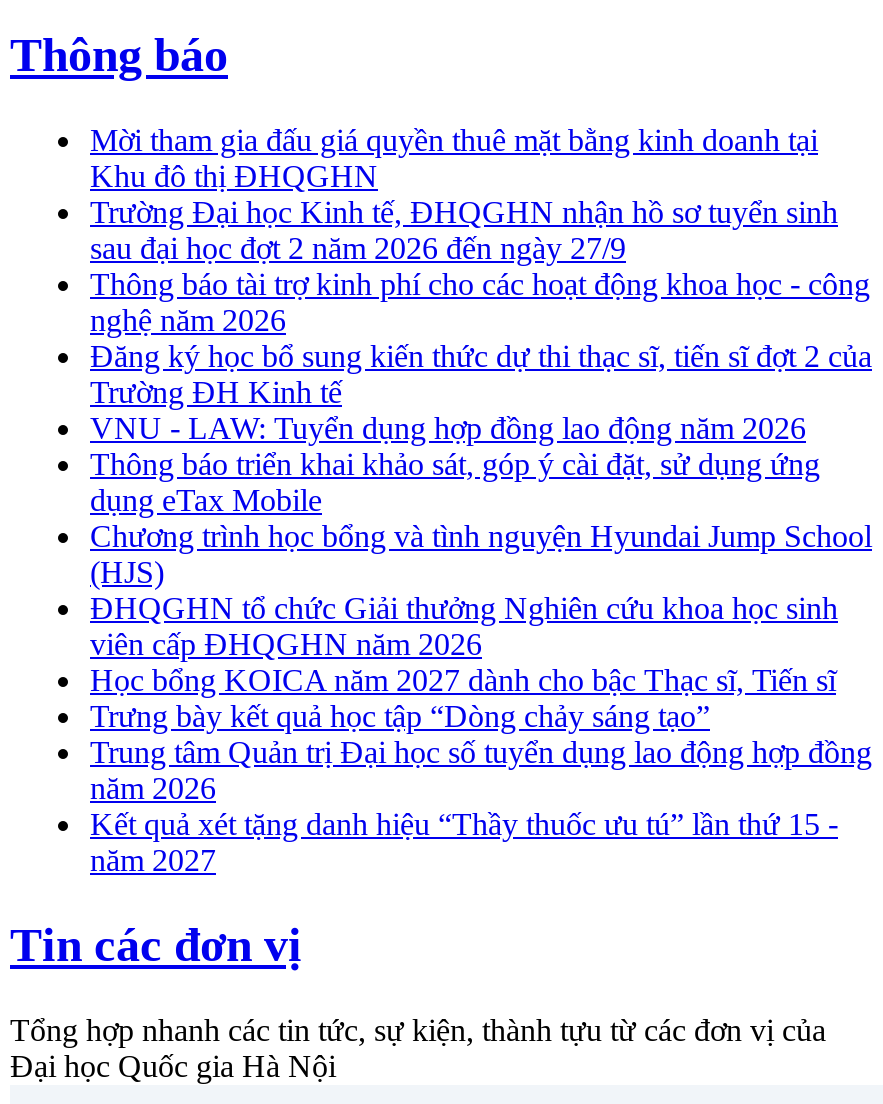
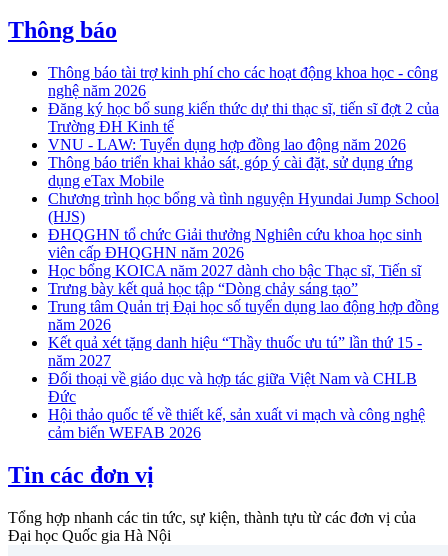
[90,123,838,265] Mời tham gia đấu giá quyền thuê mặt bằng kinh doanh tại | Khu đô thị ĐHQGHN | Trường Đại học Kinh tế, ĐHQGHN nhận hồ sơ tuyển sinh | sau đại học đợt 2 năm 2026 đến ngày 27/9 -> none
moved [90,267,872,877] -> [48,64,439,369]: Thông báo tài trợ kinh phí cho các hoạt động khoa học - công | nghệ năm 2026 | Đăng ký học bổ sung kiến thức dự thi thạc sĩ, tiến sĩ đợt 2 của | ... | Kết quả xét tặng danh hiệu “Thầy thuốc ưu tú” lần thứ 15 - | năm 2027
none -> [48,370,425,441] Đối thoại về giáo dục và hợp tác giữa Việt Nam và CHLB | Đức | Hội thảo quốc tế về thiết kế, sản xuất vi mạch và công nghệ | cảm biến WEFAB 2026

